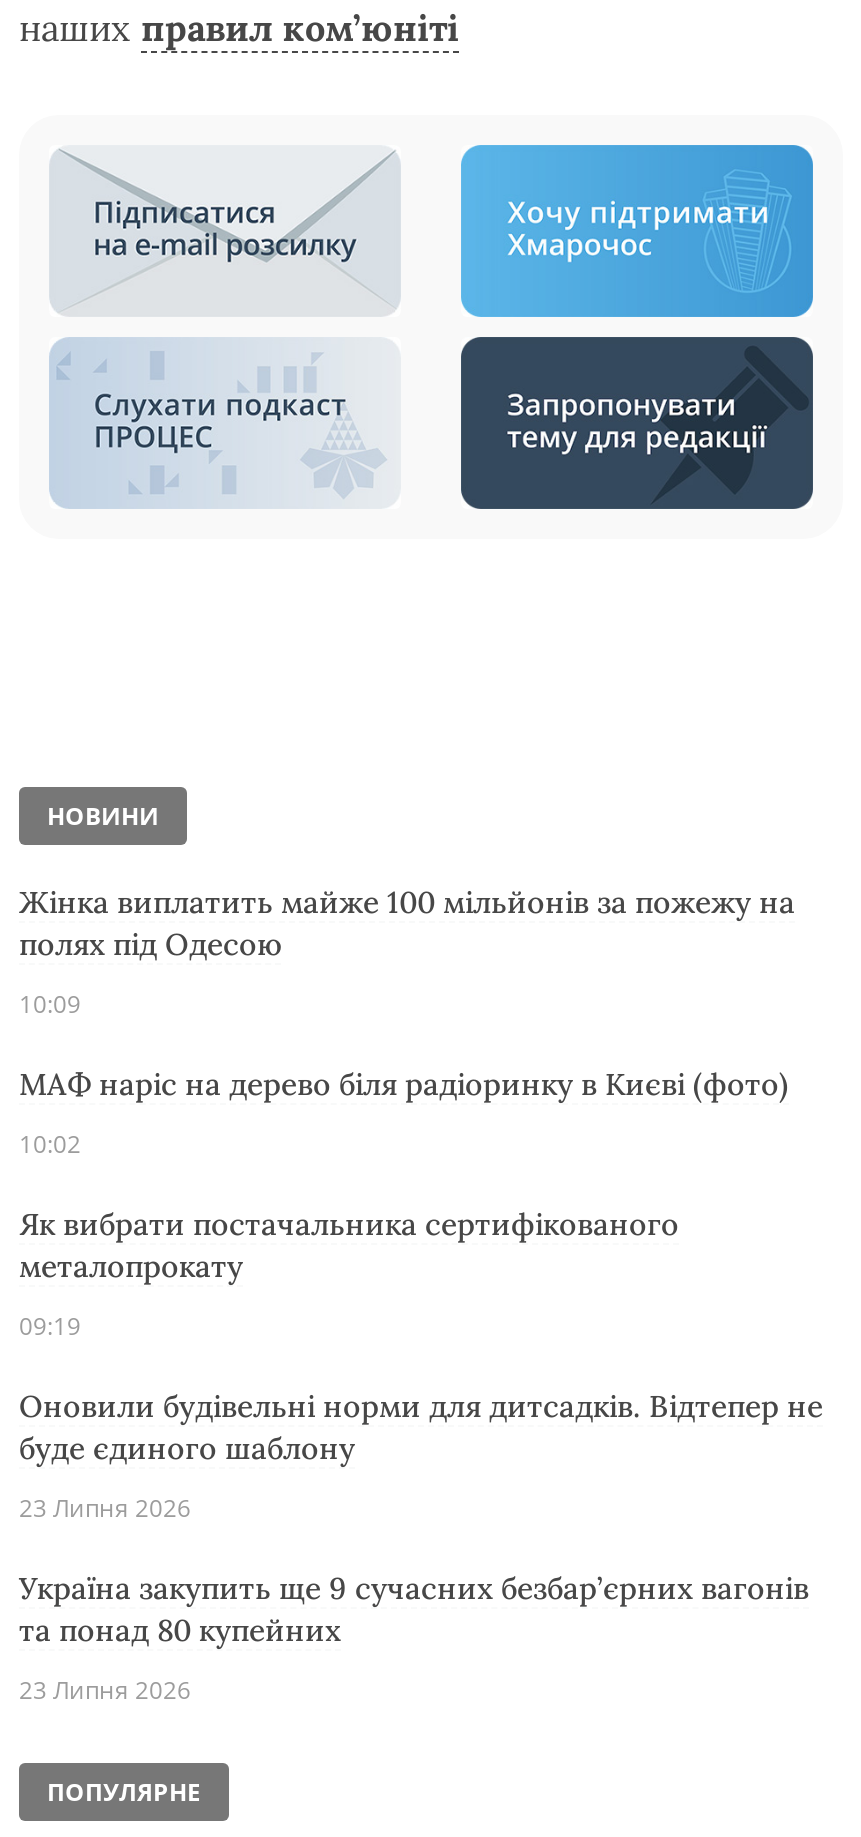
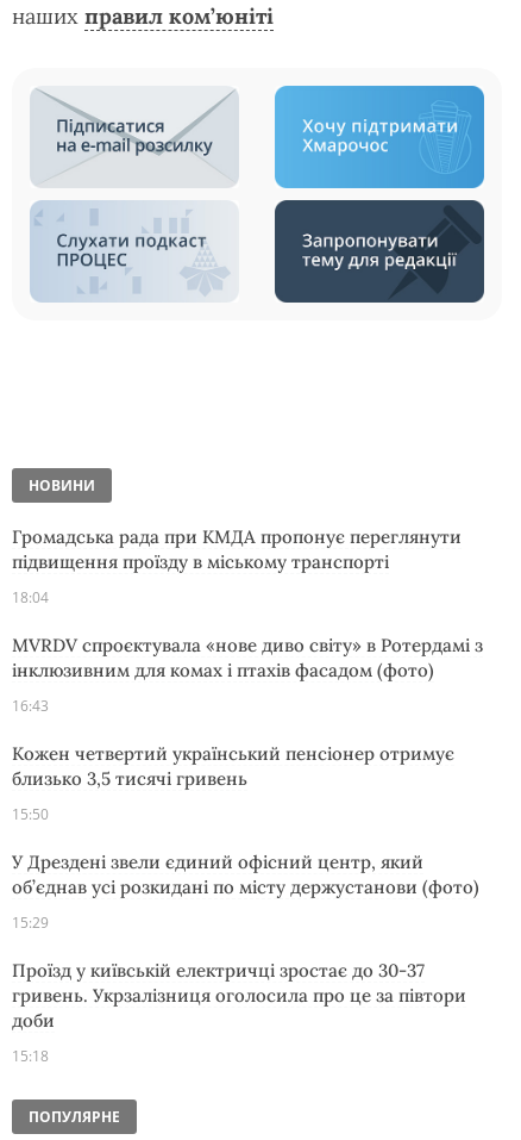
[19,882,795,962] Жінка виплатить майже 100 мільйонів за пожежу на | полях під Одесою -> [12,525,462,573] Громадська рада при КМДА пропонує переглянути | підвищення проїзду в міському транспорті
[19,986,81,1020] 10:09 -> [12,587,49,607] 18:04
[19,1064,789,1102] МАФ наріс на дерево біля радіоринку в Києві (фото) -> [12,633,483,681] MVRDV спроєктувала «нове диво світу» в Ротердамі з | інклюзивним для комах і птахів фасадом (фото)
[19,1126,81,1160] 10:02 -> [12,695,49,716] 16:43
[19,1204,679,1284] Як вибрати постачальника сертифікованого | металопрокату -> [12,742,454,790] Кожен четвертий український пенсіонер отримує | близько 3,5 тисячі гривень
[19,1308,81,1342] 09:19 -> [12,804,49,824] 15:50
[19,1386,823,1466] Оновили будівельні норми для дитсадків. Відтепер не | буде єдиного шаблону -> [12,850,479,898] У Дрездені звели єдиний офісний центр, який | об’єднав усі розкидані по місту держустанови (фото)
[19,1490,191,1524] 23 Липня 2026 -> [12,912,49,932] 15:29
[19,1568,809,1648] Україна закупить ще 9 сучасних безбар’єрних вагонів | та понад 80 купейних -> [12,959,466,1031] Проїзд у київській електричці зростає до 30-37 | гривень. Укрзалізниця оголосила про це за півтори | доби
[19,1672,191,1706] 23 Липня 2026 -> [12,1046,49,1066] 15:18

